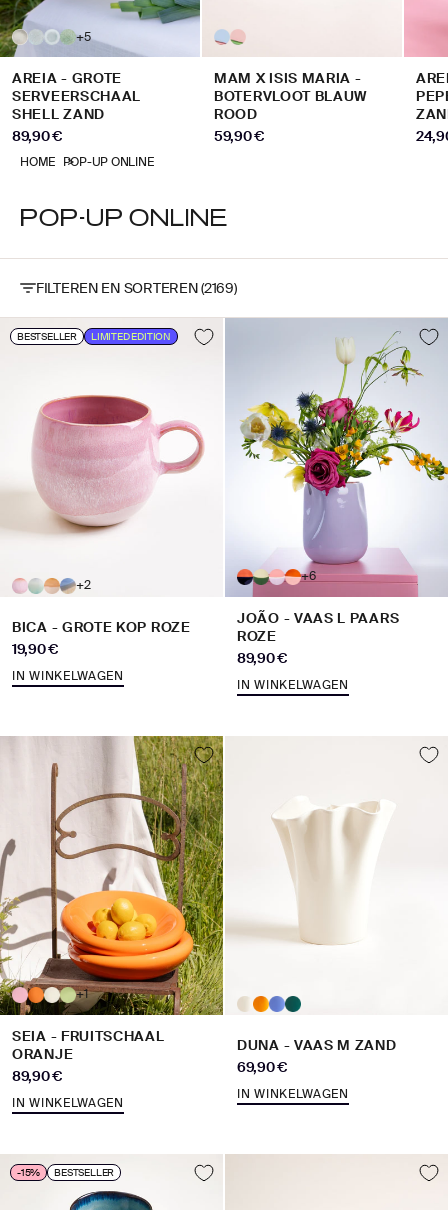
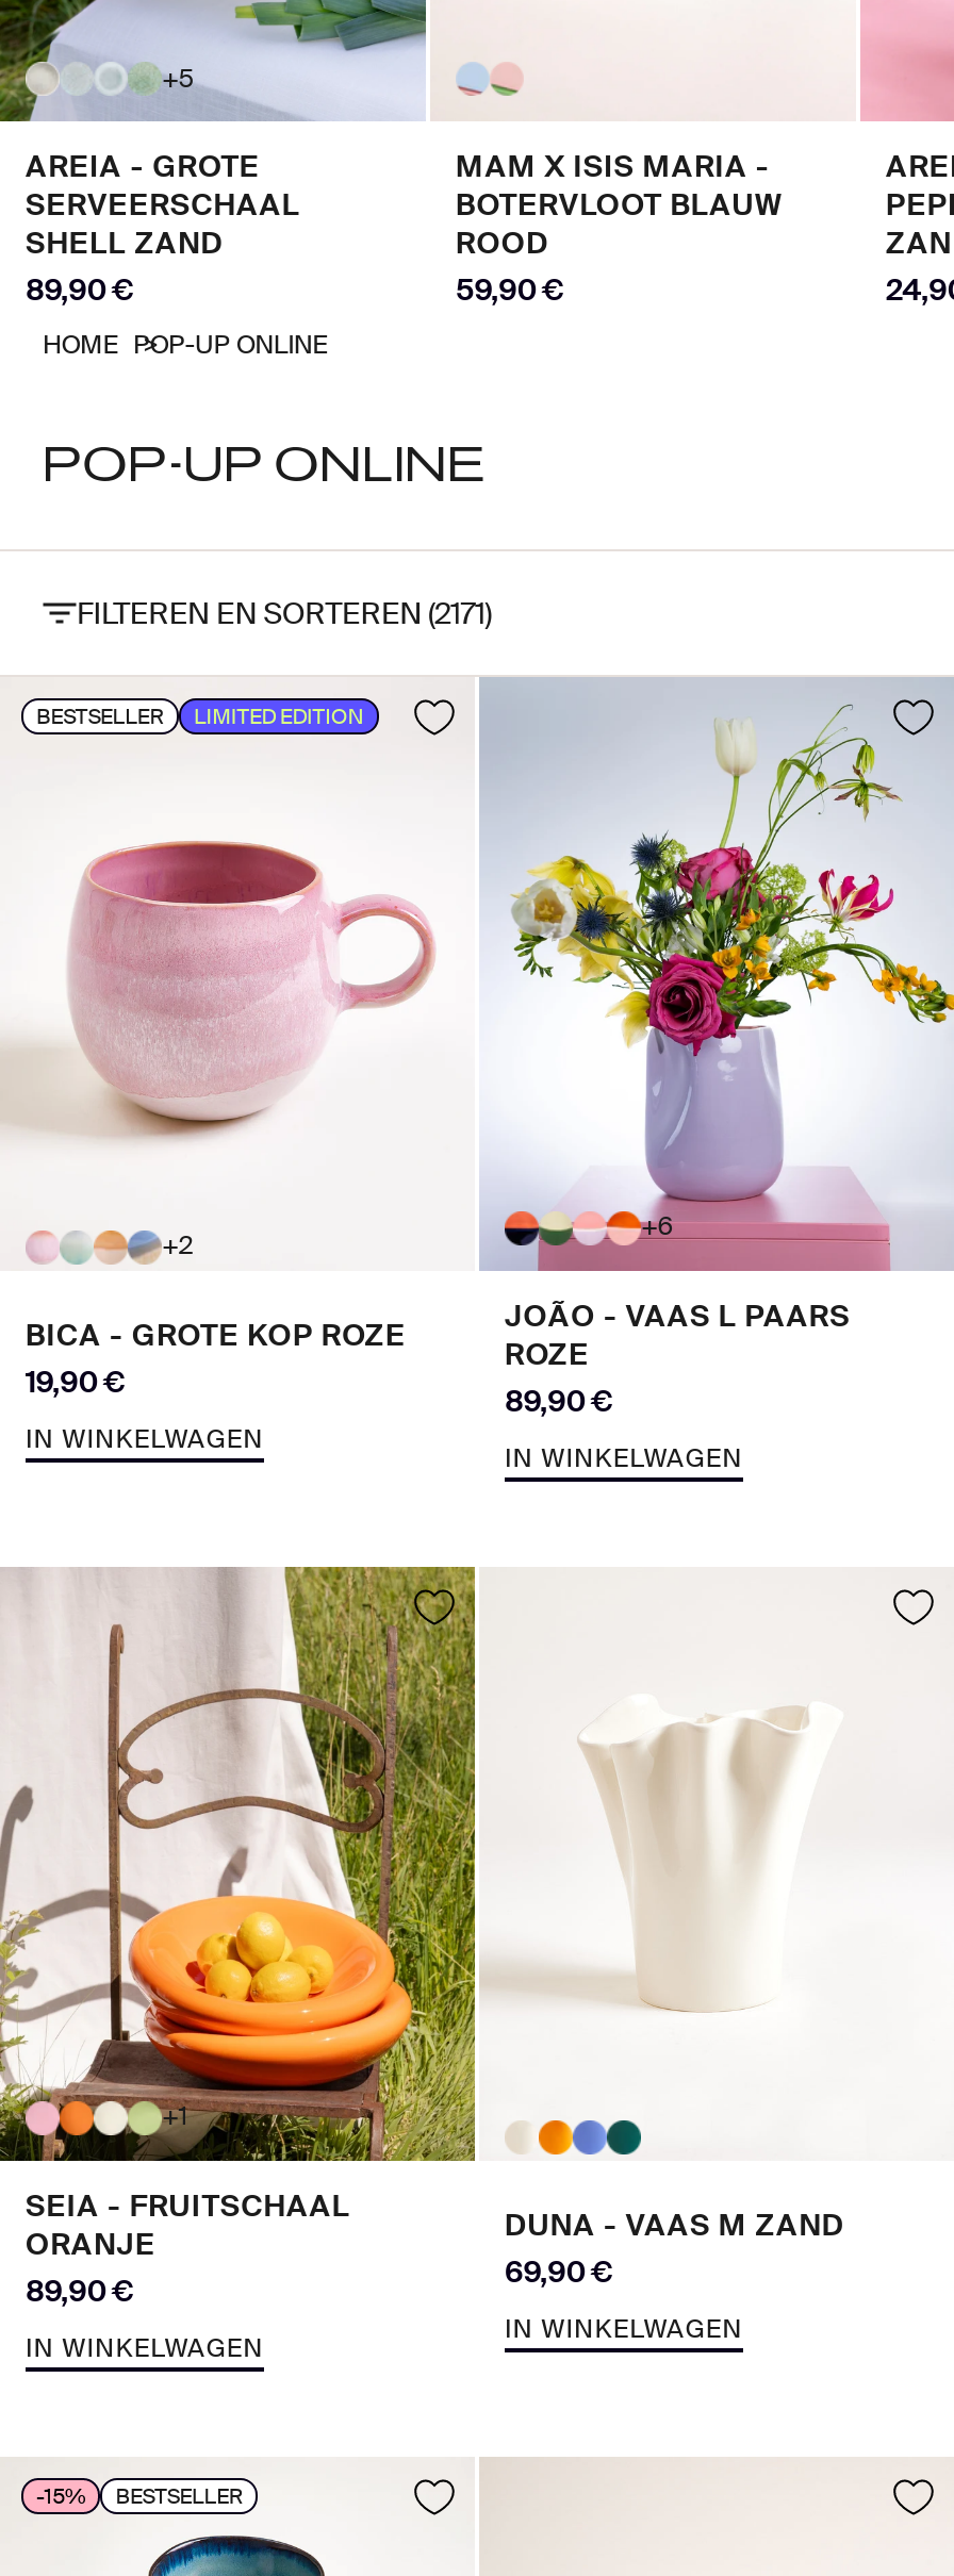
[36,279,236,297] FILTEREN EN SORTEREN (2169) -> [77,594,491,633] FILTEREN EN SORTEREN (2171)

